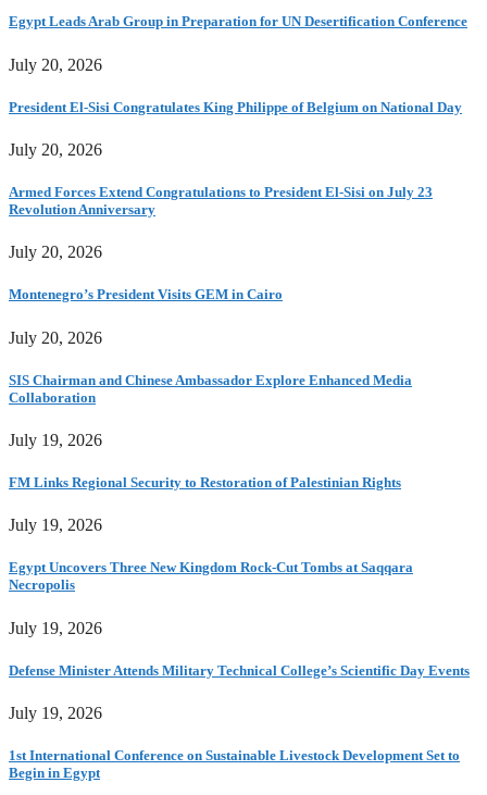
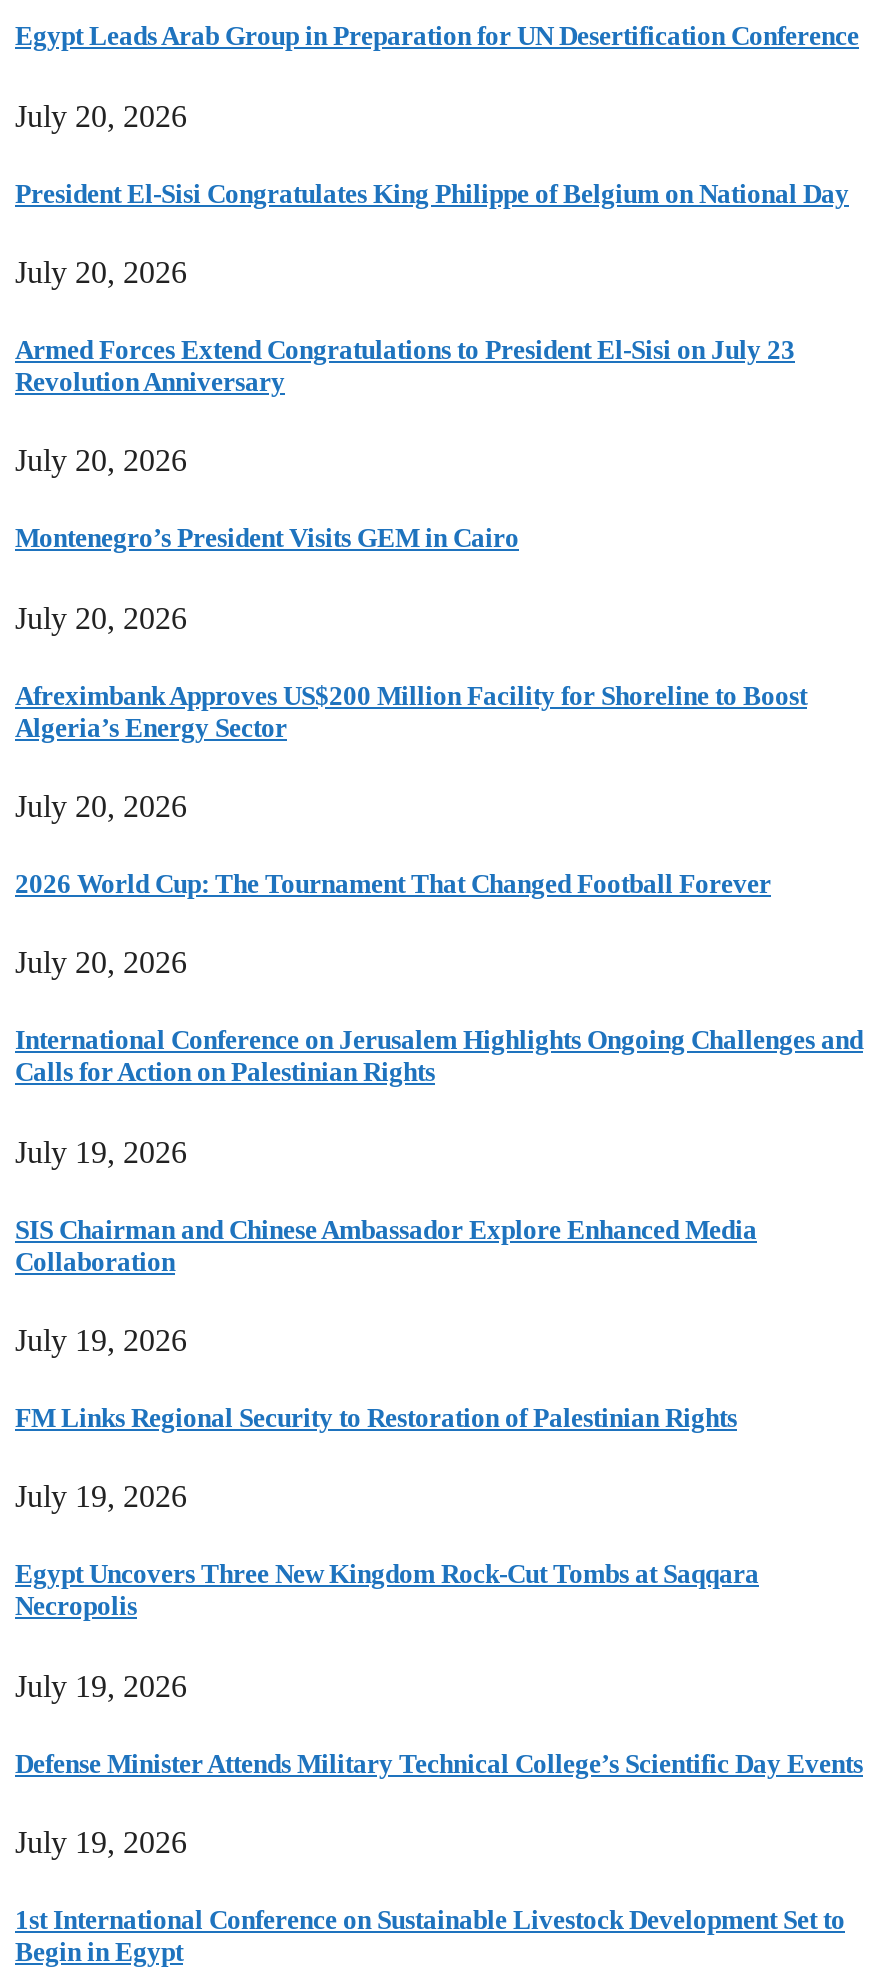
none -> [15,680,863,1168] Afreximbank Approves US$200 Million Facility for Shoreline to Boost | Algeria’s Energy Sector | July 20, 2026 | 2026 World Cup: The Tournament That Changed Football Forever | July 20, 2026 | International Conference on Jerusalem Highlights Ongoing Challenges and | Calls for Action on Palestinian Rights | July 19, 2026

